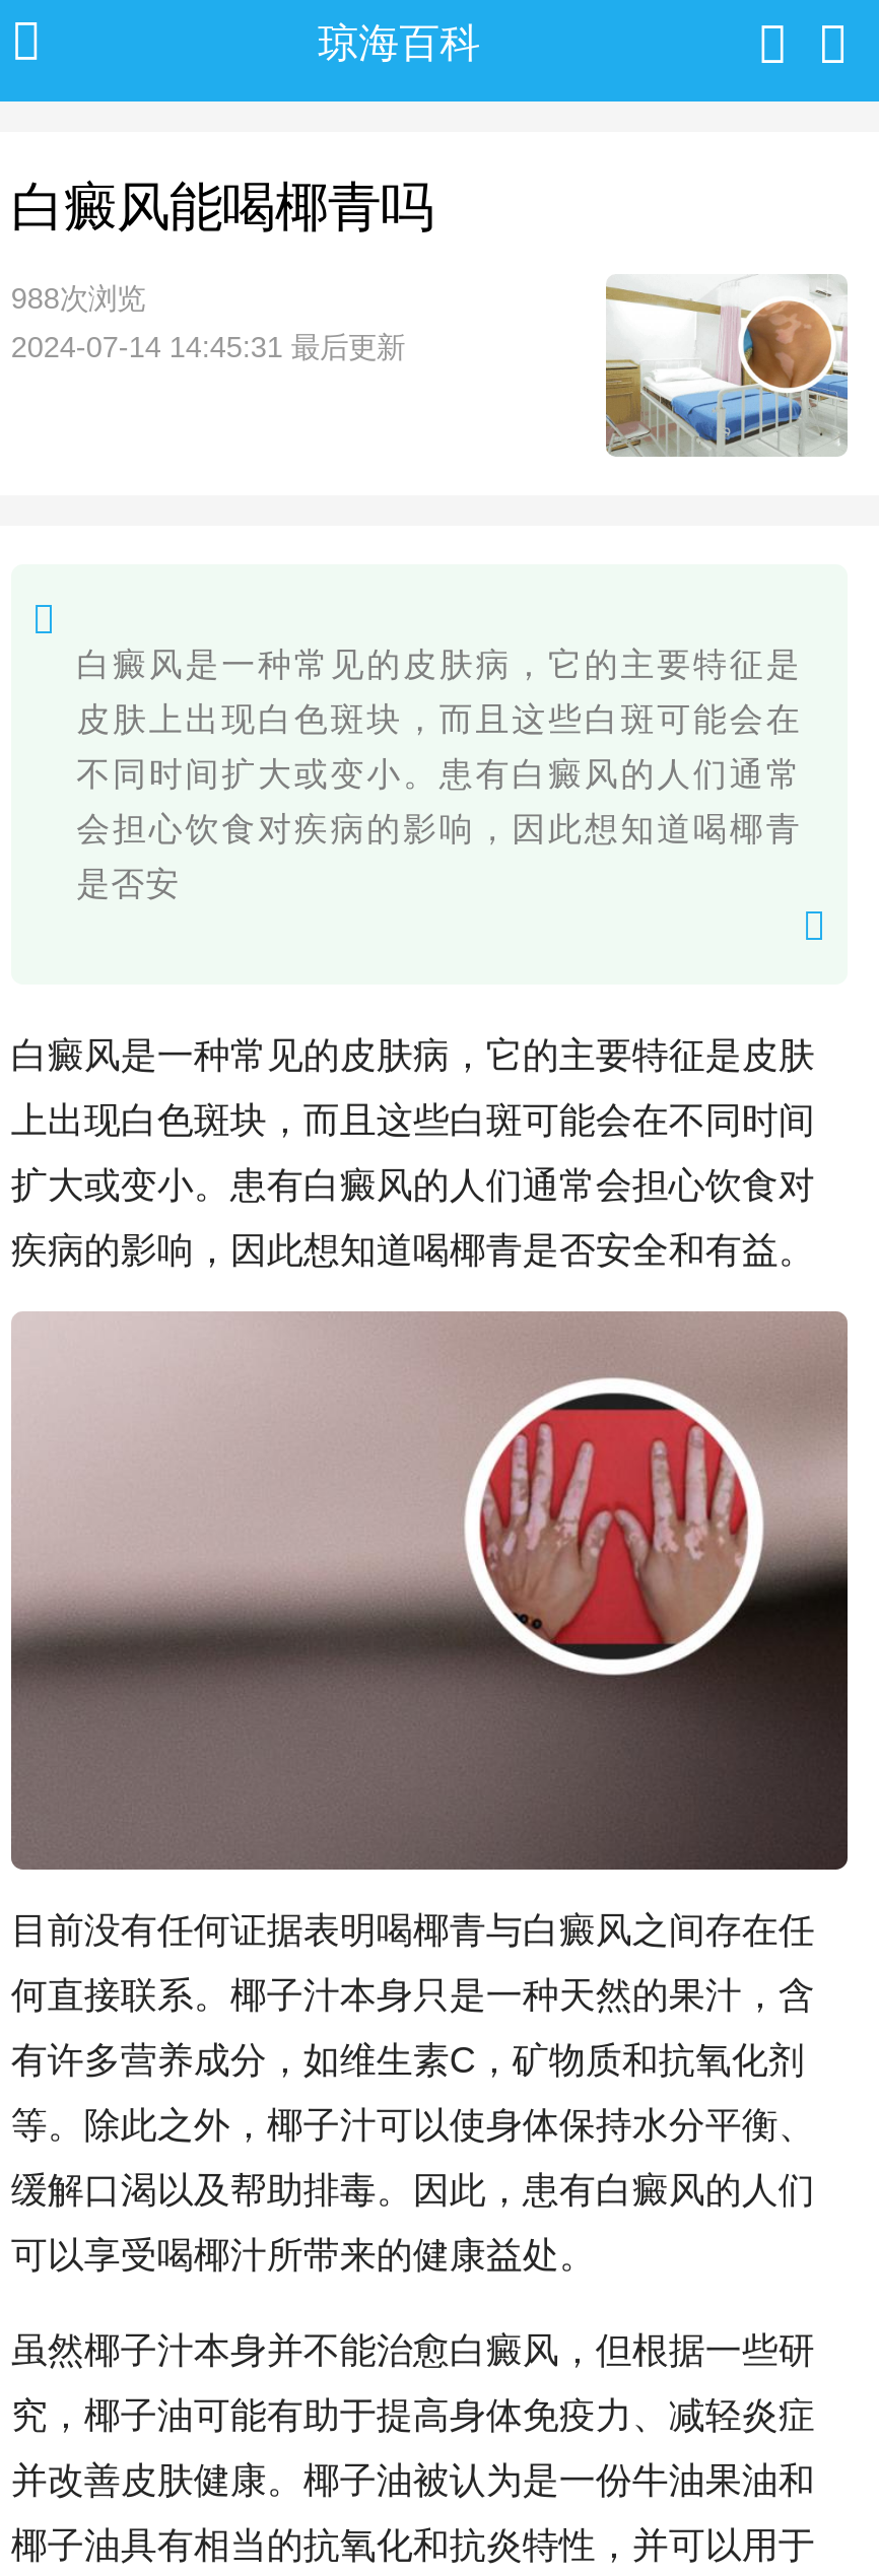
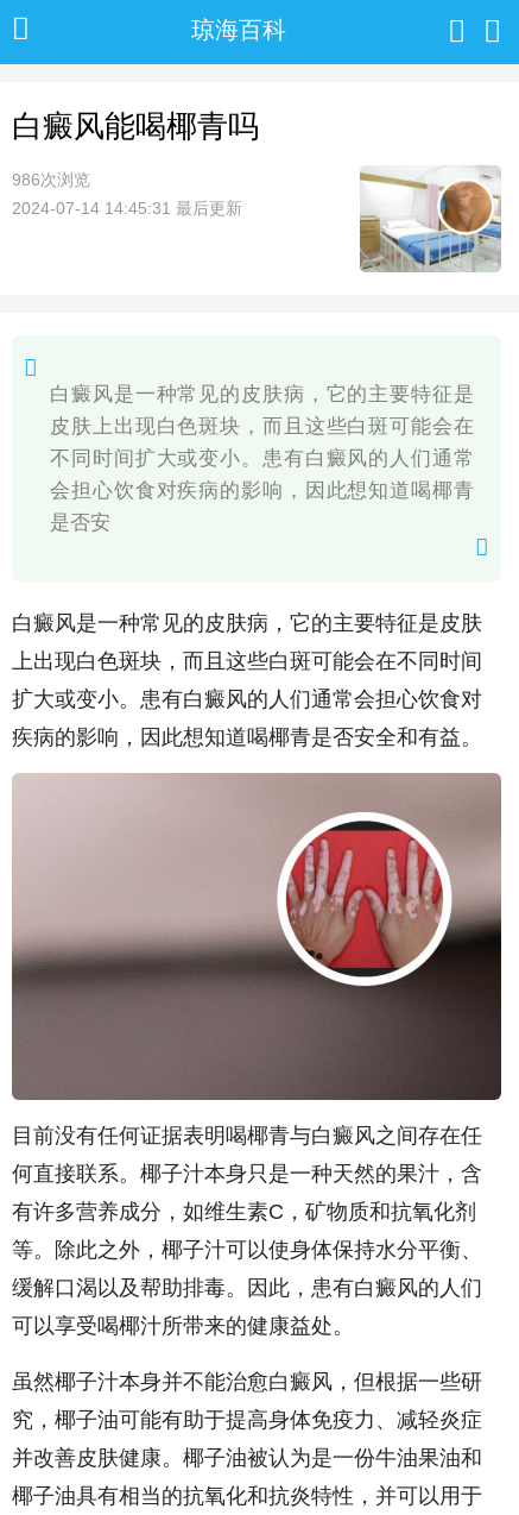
[11,282,145,314] 988次浏览 -> [12,170,90,189] 986次浏览

